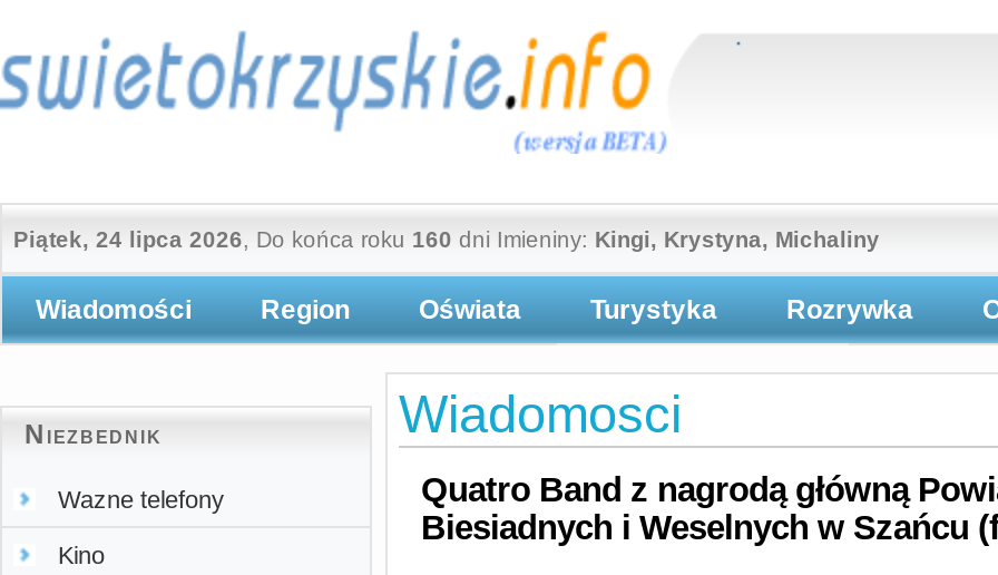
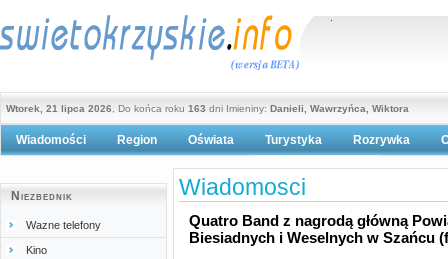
[13,227,880,252] Piątek, 24 lipca 2026, Do końca roku 160 dni Imieniny: Kingi, Krystyna, Michaliny -> [6,103,409,114] Wtorek, 21 lipca 2026, Do końca roku 163 dni Imieniny: Danieli, Wawrzyńca, Wiktora

